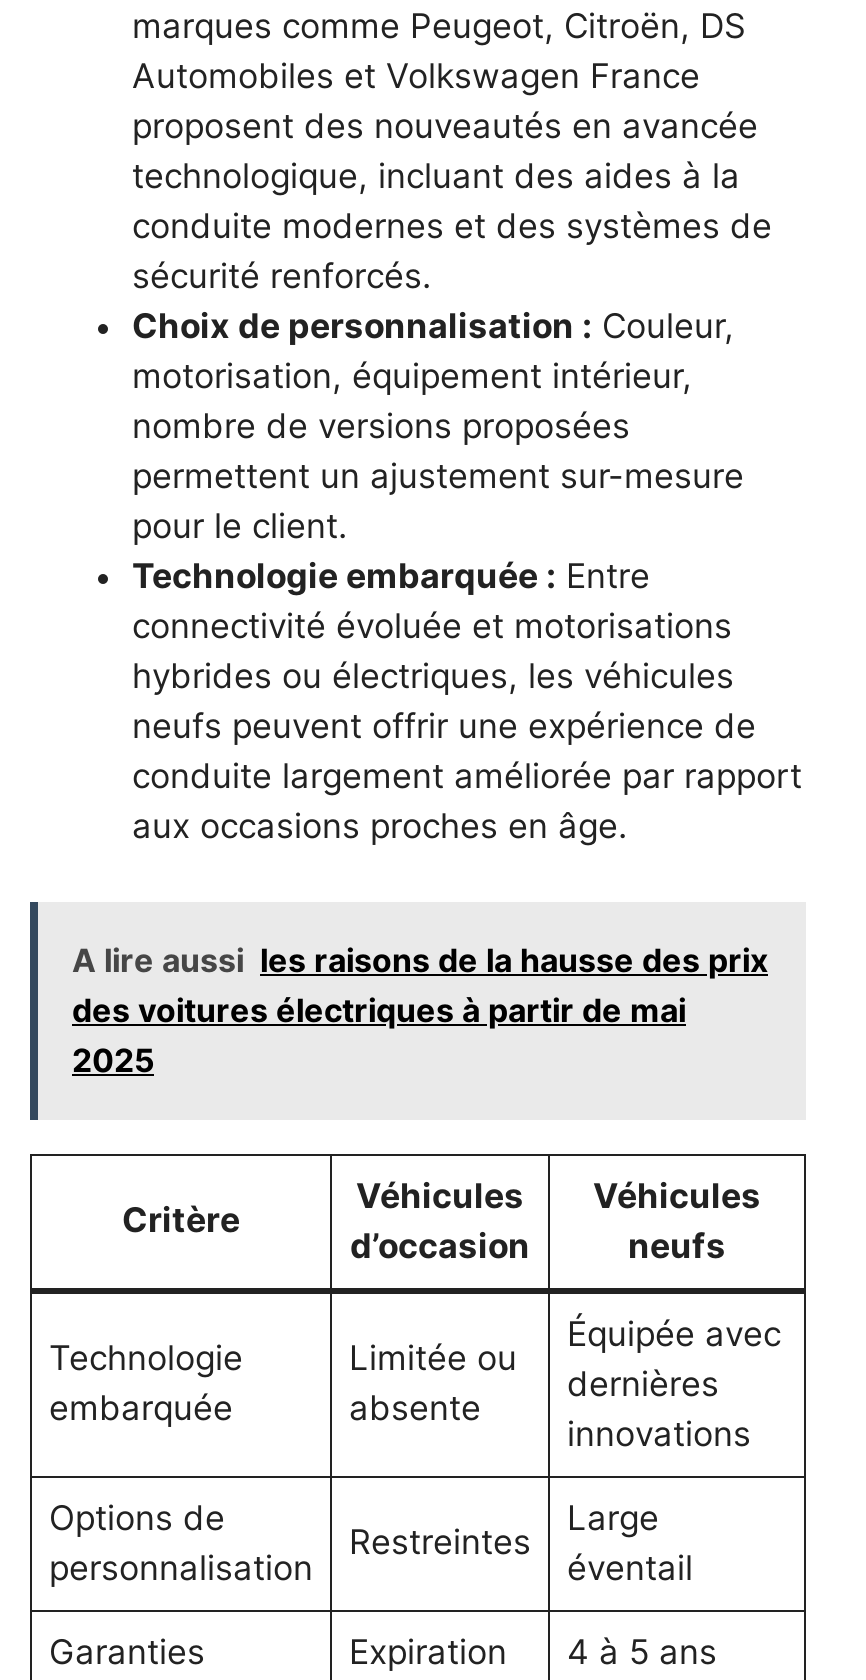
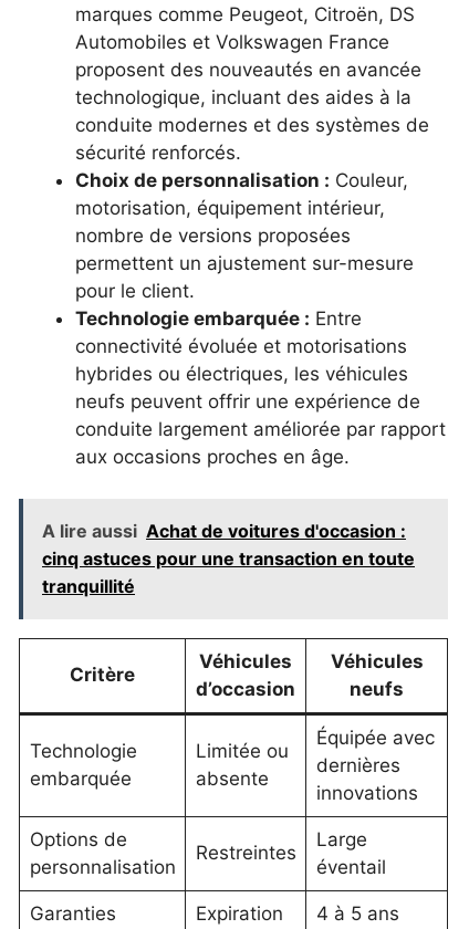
[72,941,768,1081] A lire aussi les raisons de la hausse des prix | des voitures électriques à partir de mai | 2025 -> [42,520,415,598] A lire aussi Achat de voitures d'occasion : | cinq astuces pour une transaction en toute | tranquillité

